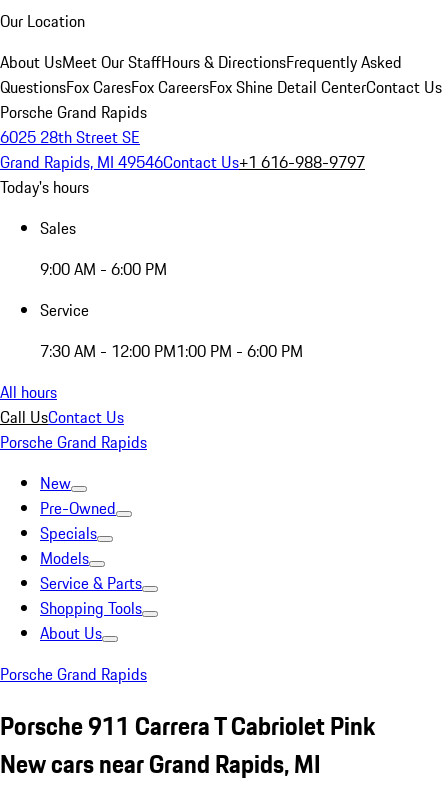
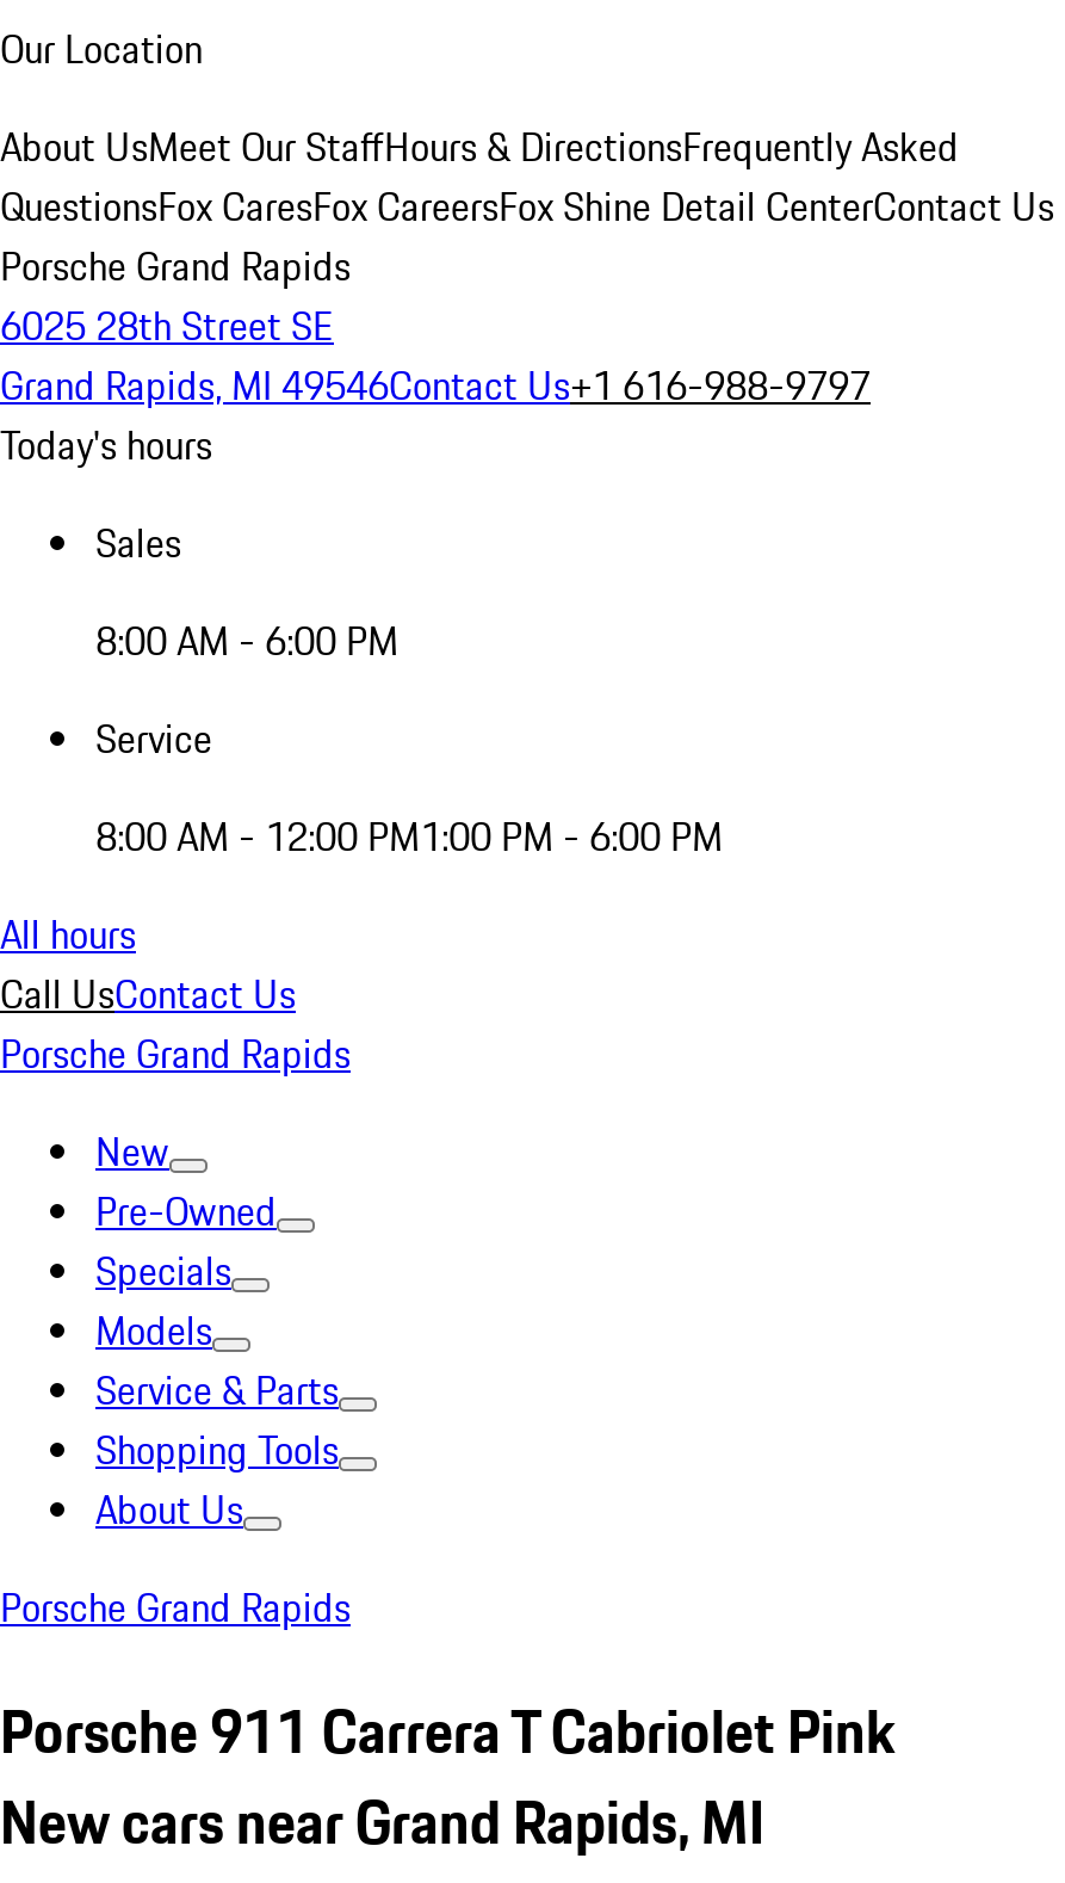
[40,257,167,281] 9:00 AM - 6:00 PM -> [95,612,398,669] 8:00 AM - 6:00 PM
[40,339,303,363] 7:30 AM - 12:00 PM1:00 PM - 6:00 PM -> [95,808,723,865] 8:00 AM - 12:00 PM1:00 PM - 6:00 PM

